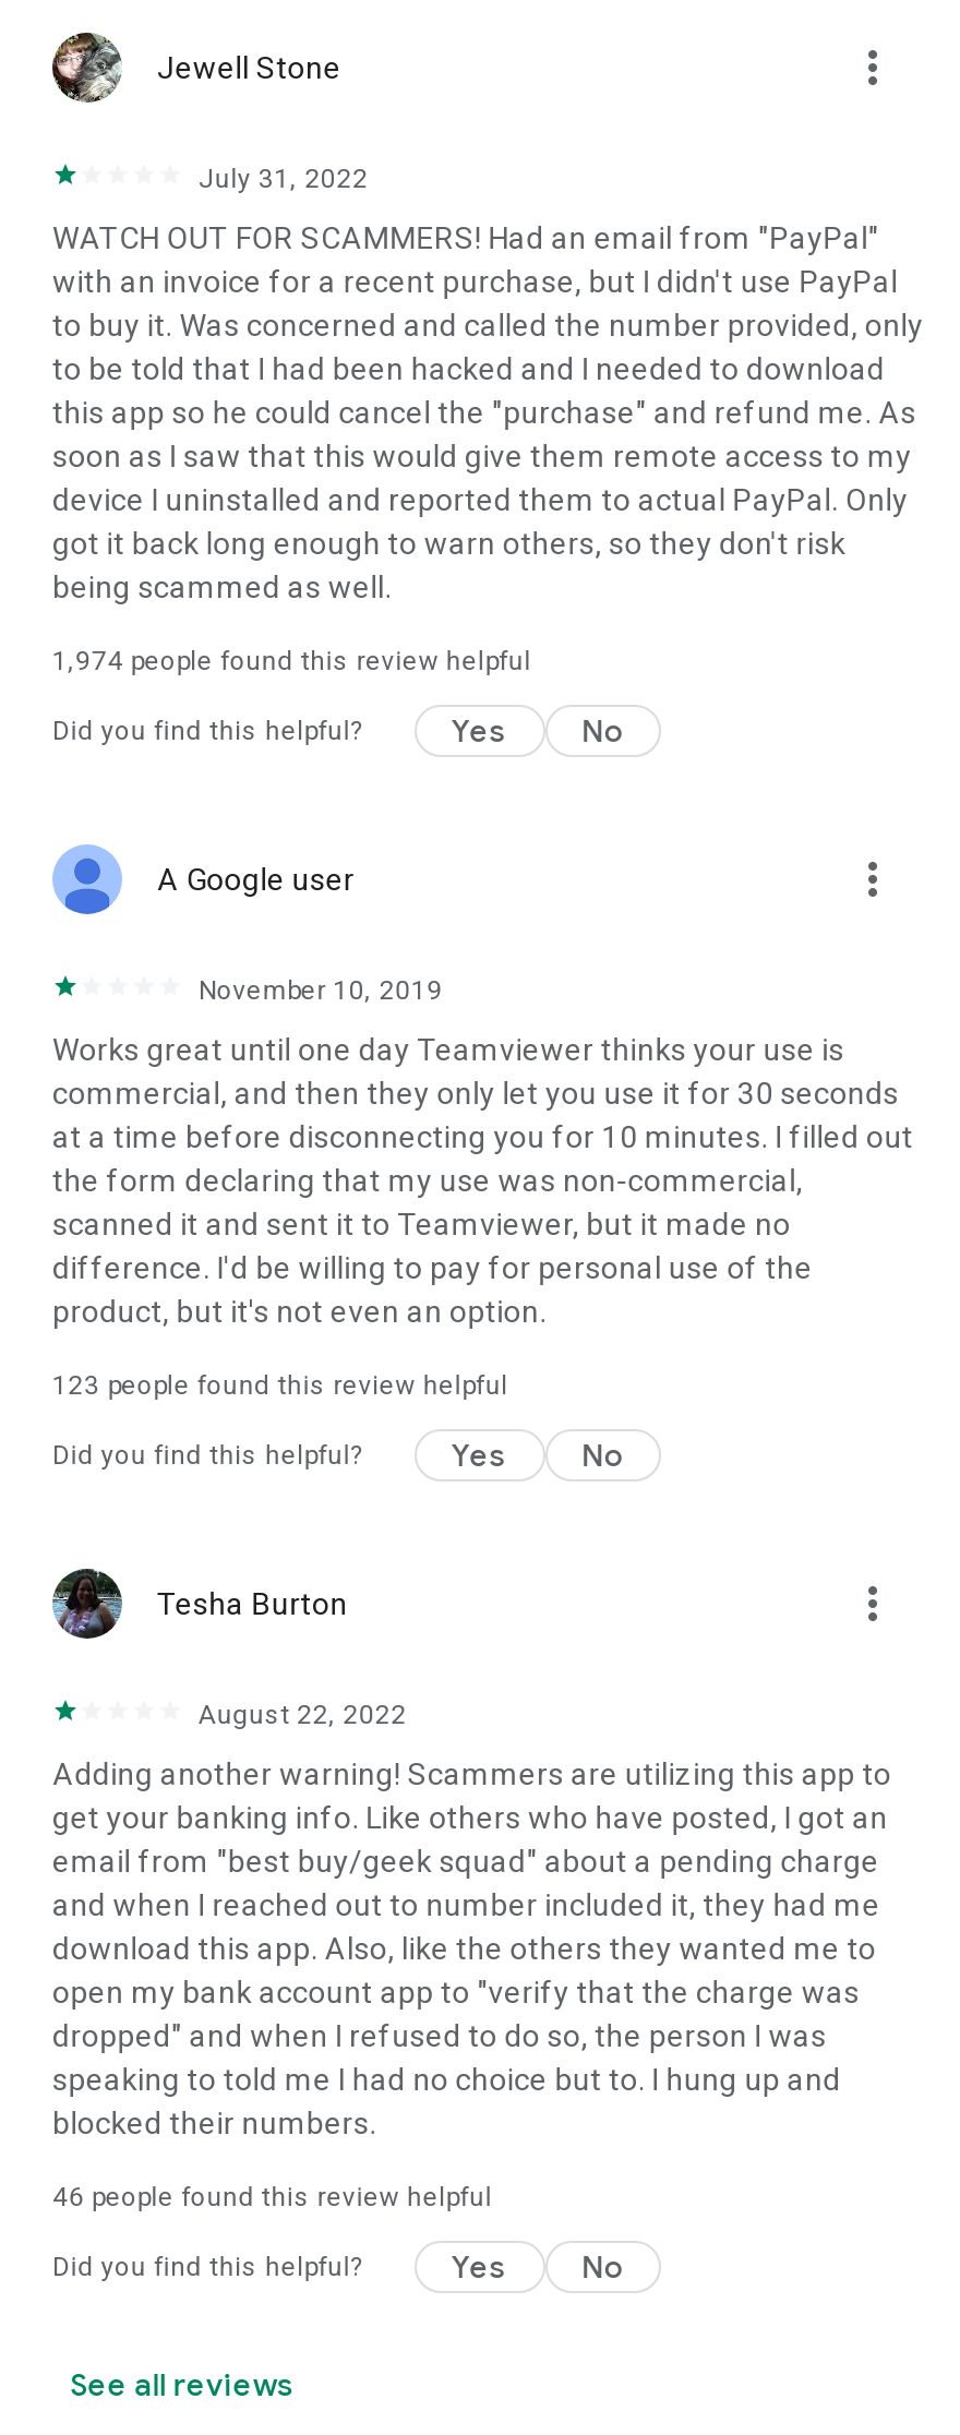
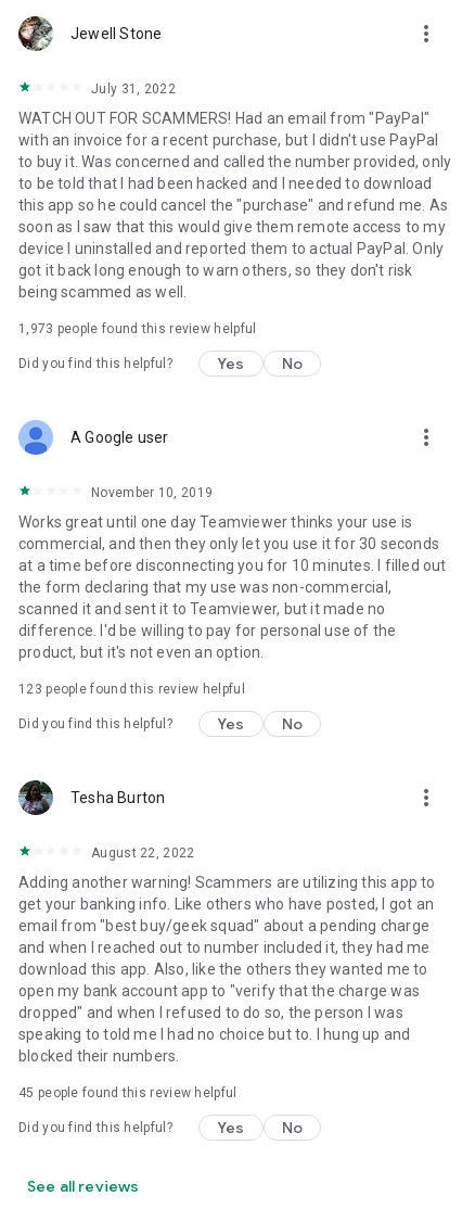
[52,646,531,676] 1,974 people found this review helpful -> [18,321,256,336] 1,973 people found this review helpful
[52,2182,492,2212] 46 people found this review helpful -> [18,1085,237,1100] 45 people found this review helpful

